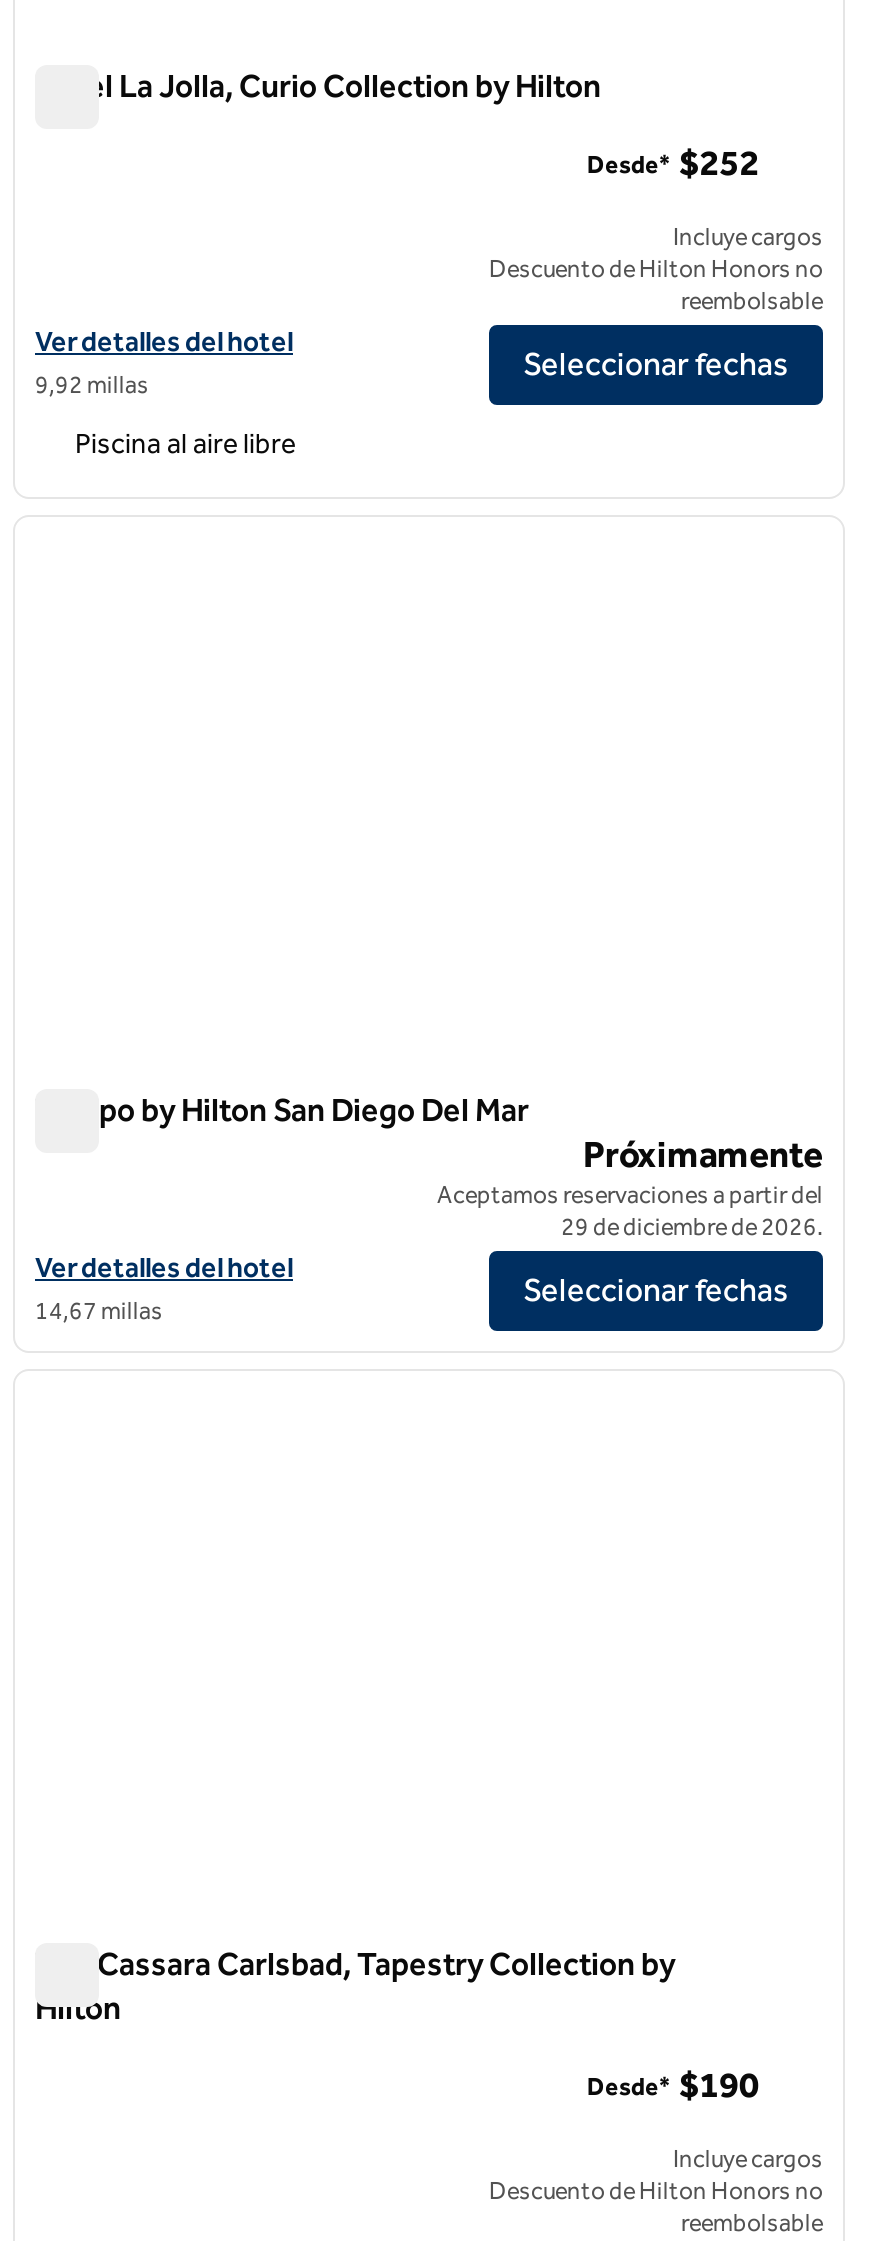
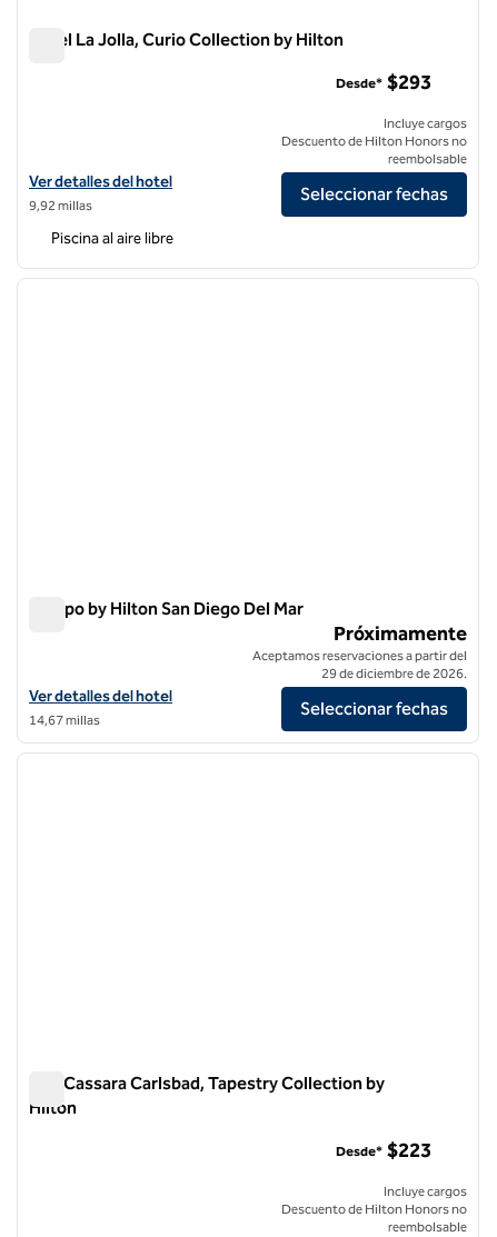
[587,142,759,186] Desde* $252 -> [336,70,431,95] Desde* $293
[587,2064,759,2108] Desde* $190 -> [336,1139,431,1163] Desde* $223

